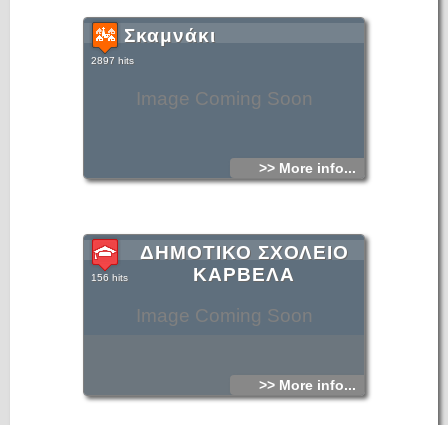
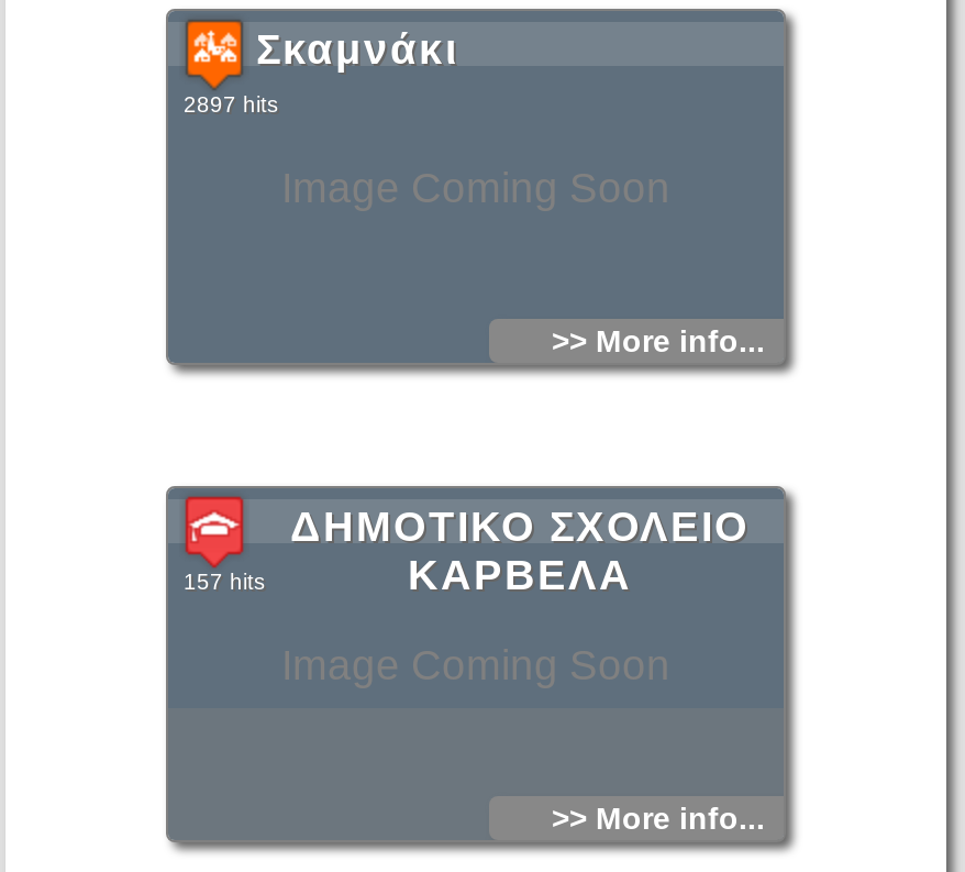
[91,272,128,283] 156 hits -> [184,570,265,594] 157 hits

